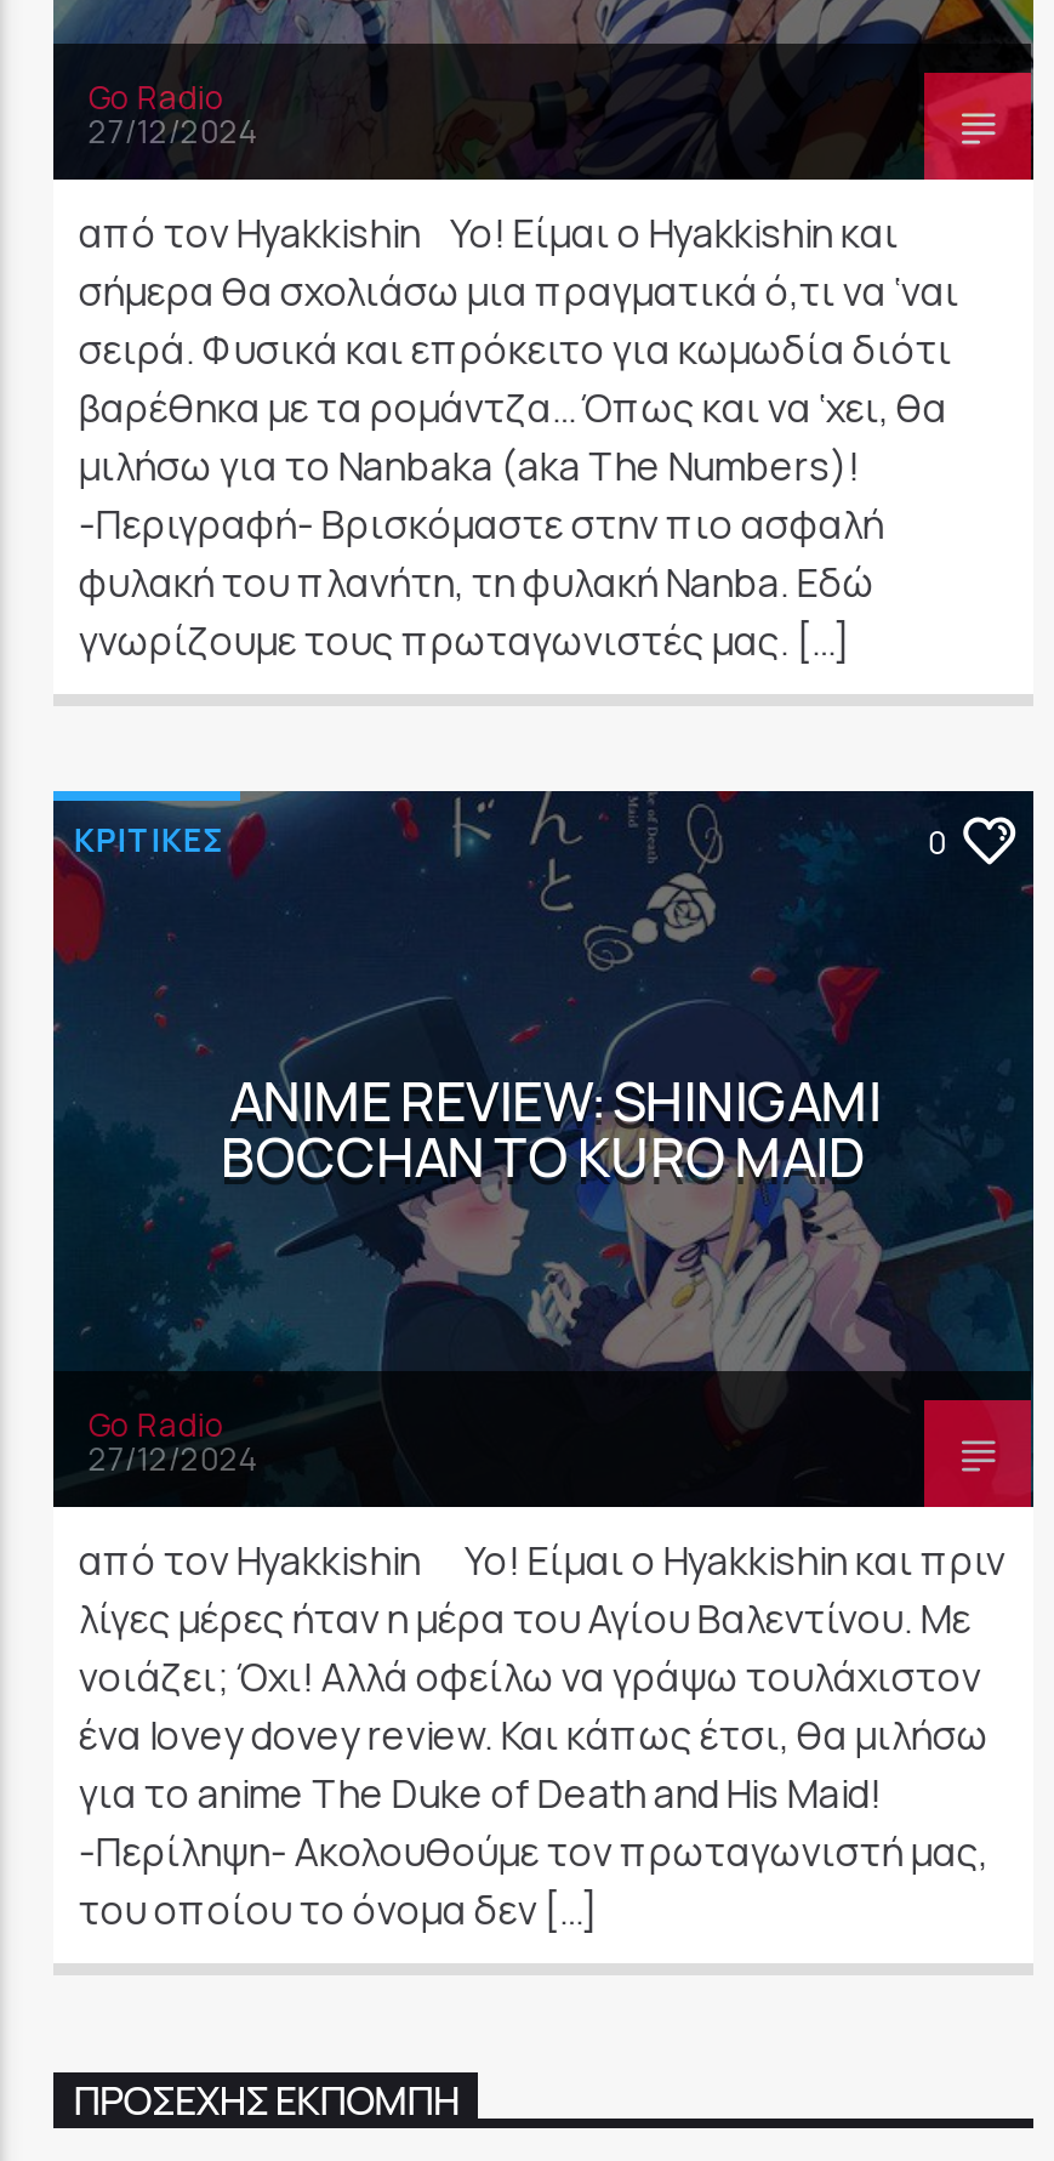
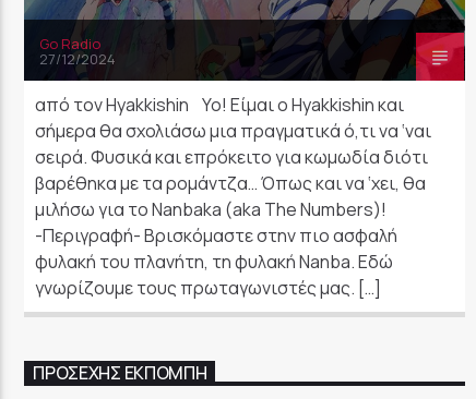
[51,789,1036,1509] [image] | ΚΡΙΤΙΚΕΣ | 0 -> none
[221,1063,881,1194] ANIME REVIEW: SHINIGAMI | BOCCHAN TO KURO MAID -> none
[79,1403,1005,1937] Go Radio | 27/12/2024 | από τον Hyakkishin Yo! Είμαι ο Hyakkishin και πριν | λίγες μέρες ήταν η μέρα του Αγίου Βαλεντίνου. Με | νοιάζει; Όχι! Αλλά οφείλω να γράψω τουλάχιστον | ένα lovey dovey review. Και κάπως έτσι, θα μιλήσω | για το anime The Duke of Death and His Maid! | -Περίληψη- Ακολουθούμε τον πρωταγωνιστή μας, | του οποίου το όνομα δεν […] -> none

